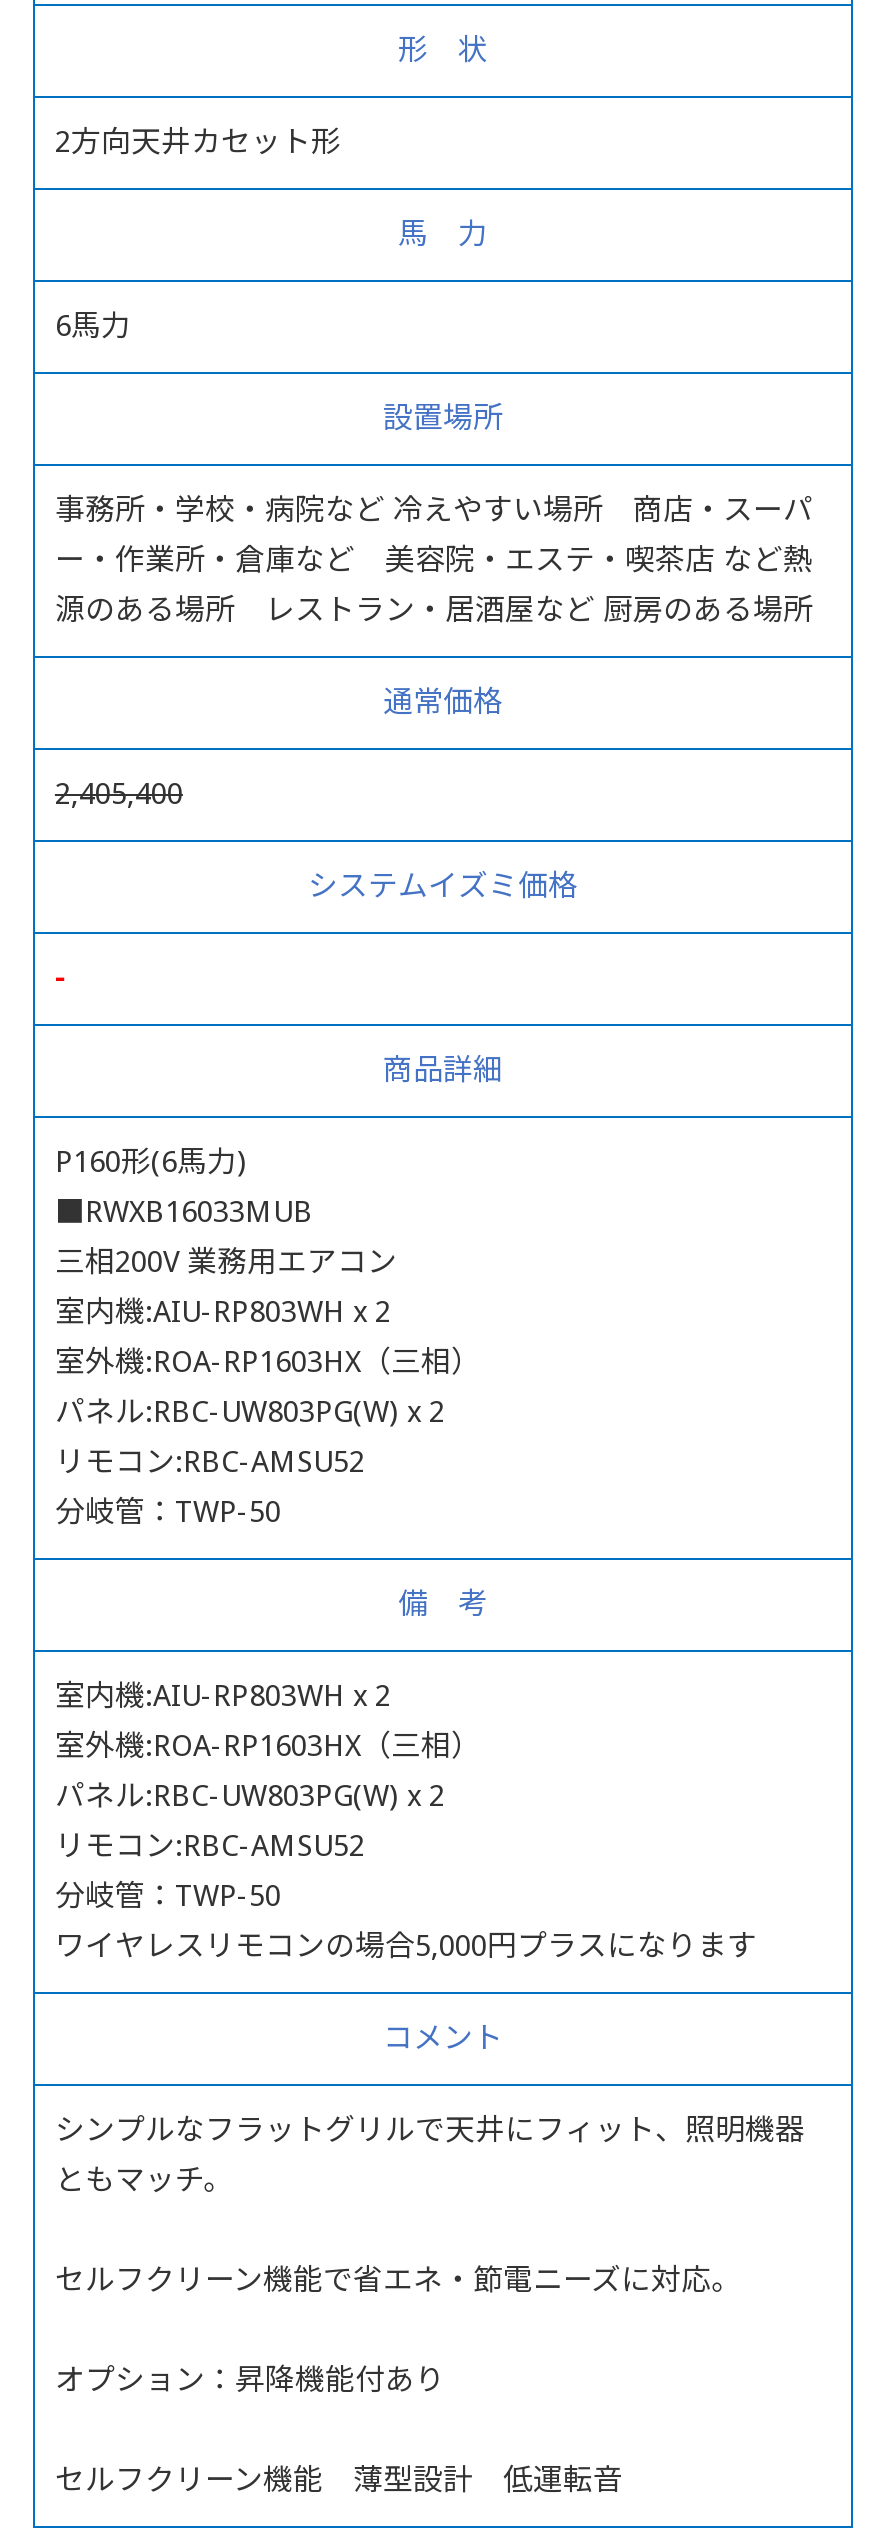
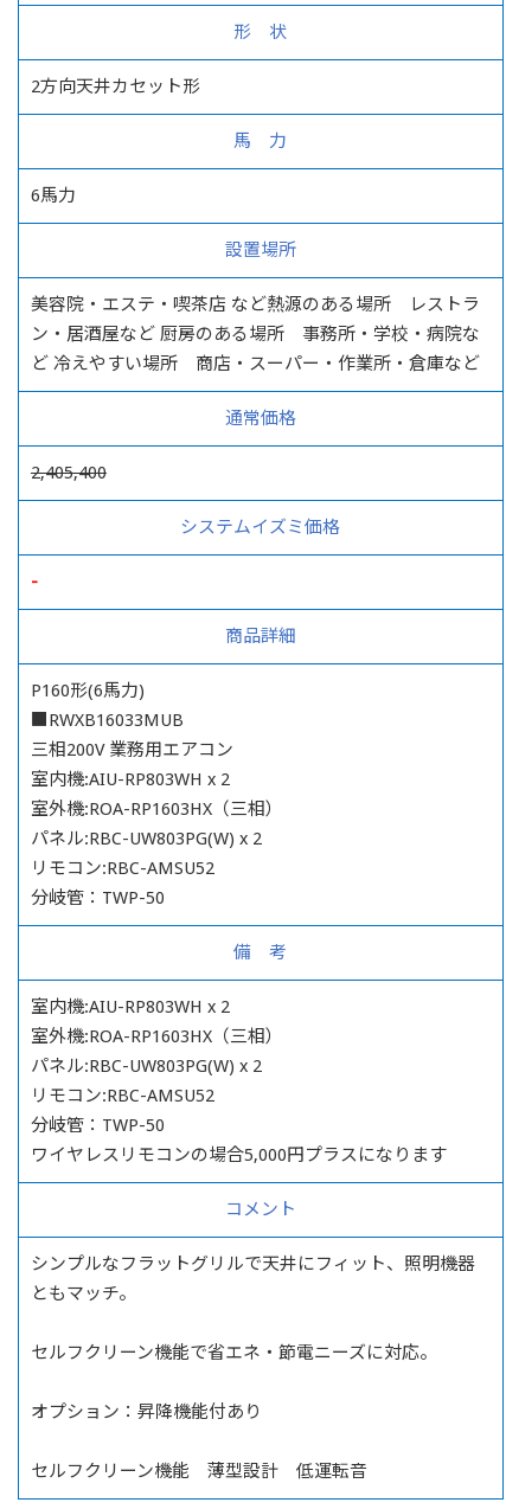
[55,492,813,628] 事務所・学校・病院など 冷えやすい場所 商店・スーパ | ー・作業所・倉庫など 美容院・エステ・喫茶店 など熱 | 源のある場所 レストラン・居酒屋など 厨房のある場所 -> [31,294,480,374] 美容院・エステ・喫茶店 など熱源のある場所 レストラ | ン・居酒屋など 厨房のある場所 事務所・学校・病院な | ど 冷えやすい場所 商店・スーパー・作業所・倉庫など

